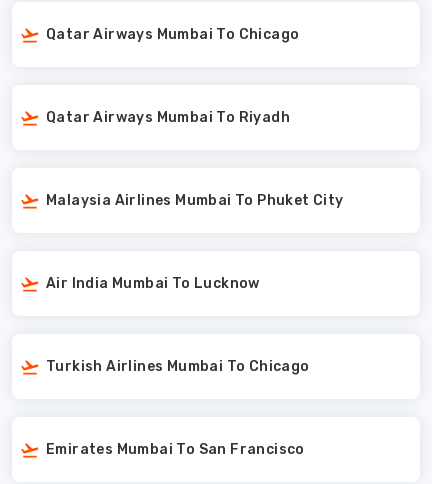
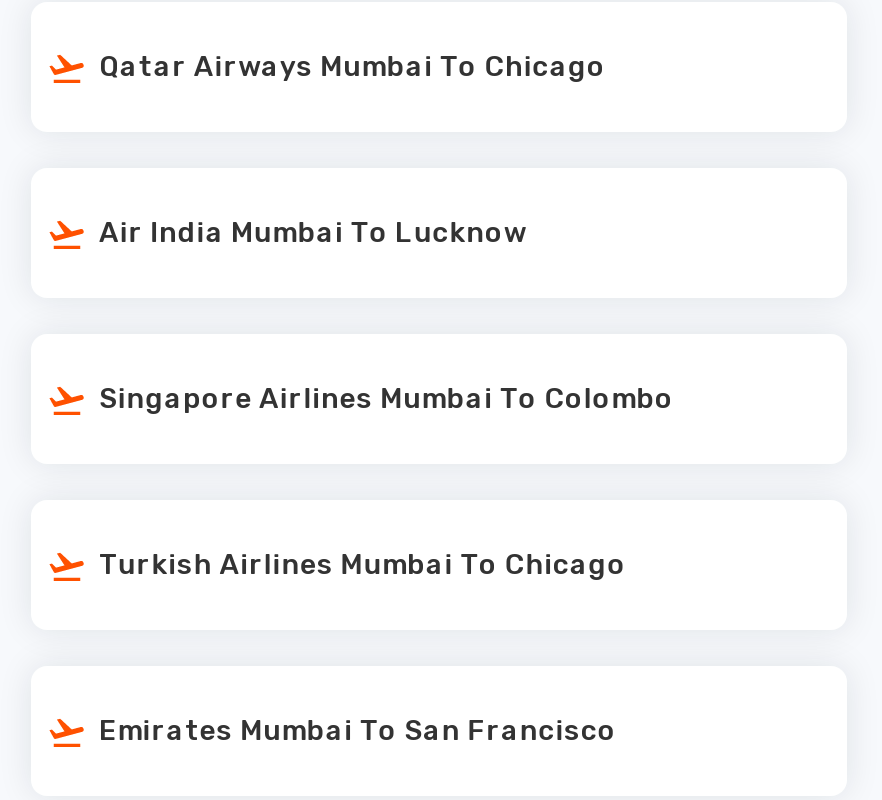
[56,109,290,126] Qatar Airways Mumbai To Riyadh -> none
[57,192,344,209] Malaysia Airlines Mumbai To Phuket City -> none
moved [56,275,260,292] -> [120,215,527,249]: Air India Mumbai To Lucknow
none -> [118,381,674,415] Singapore Airlines Mumbai To Colombo

